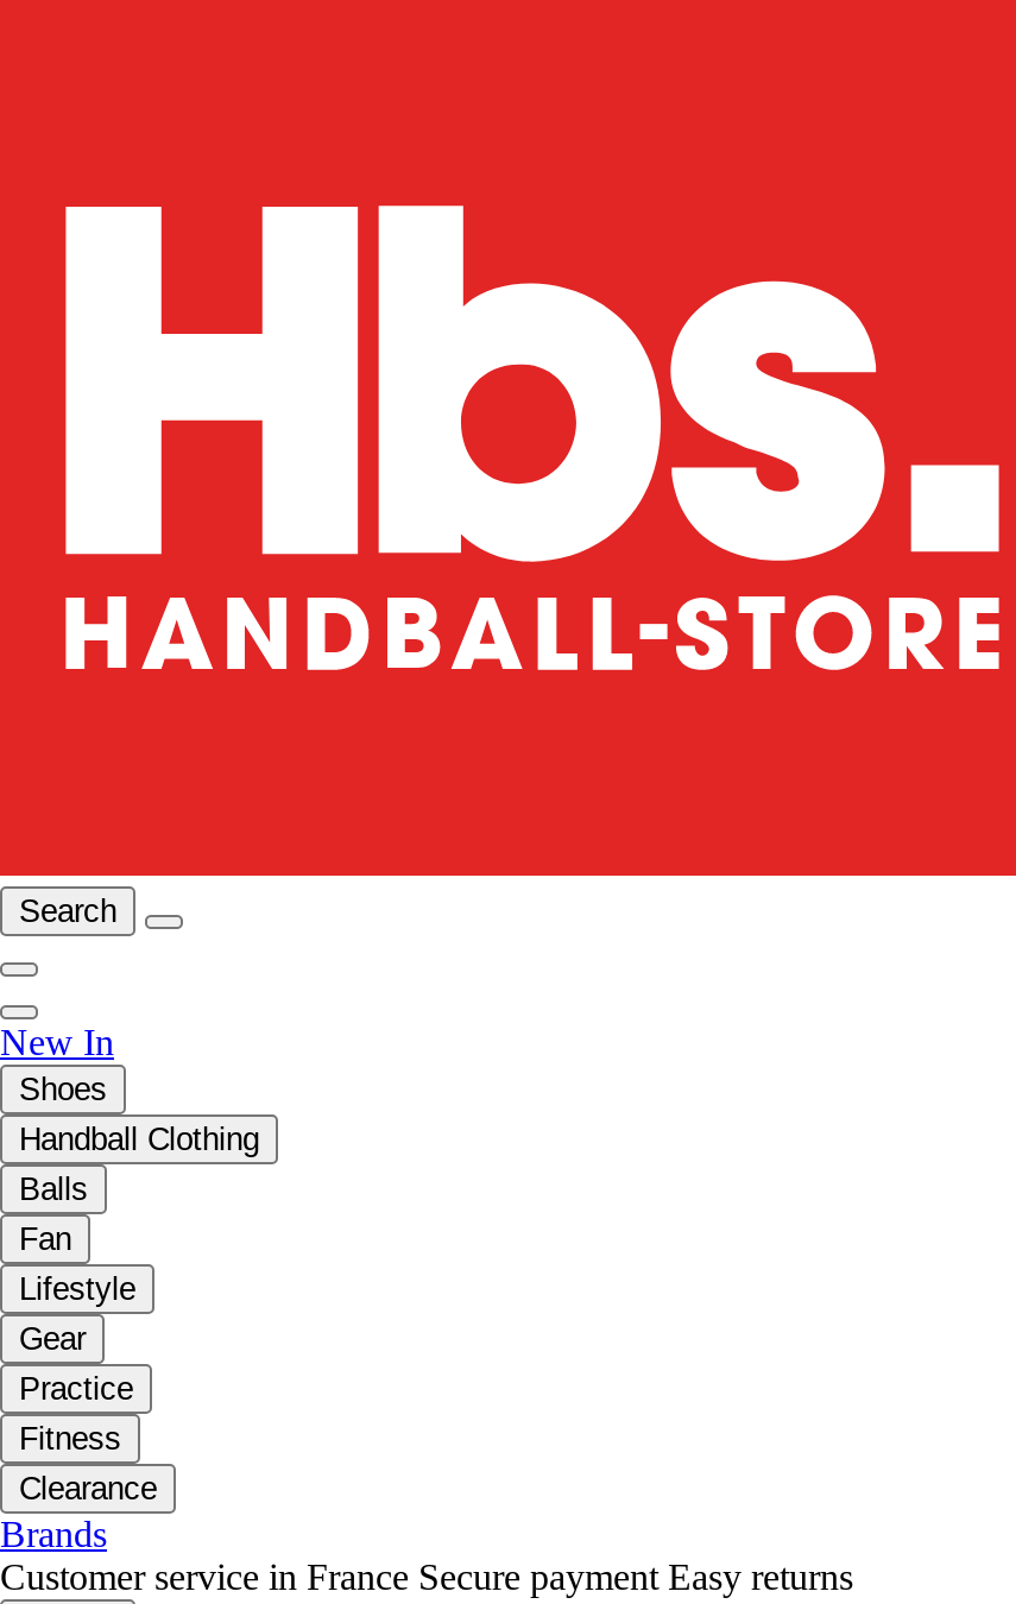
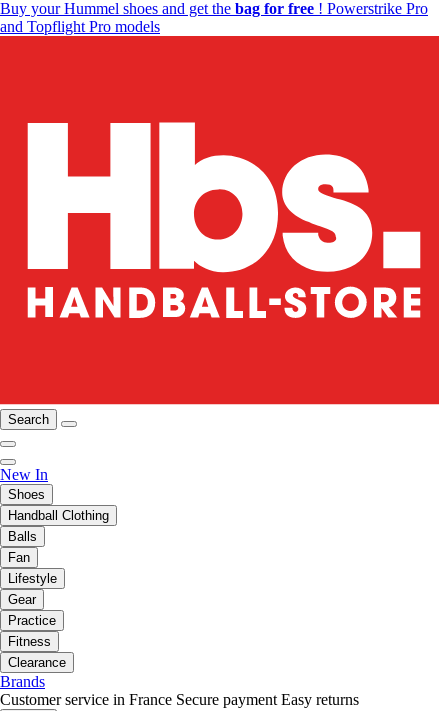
none -> [0,0,428,35] Buy your Hummel shoes and get the bag for free! Powerstrike Pro | and Topflight Pro models

